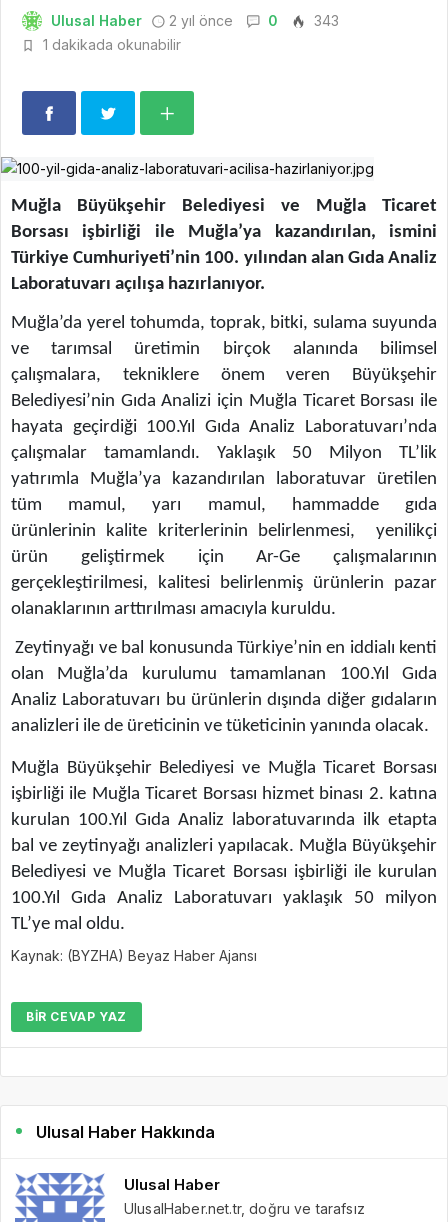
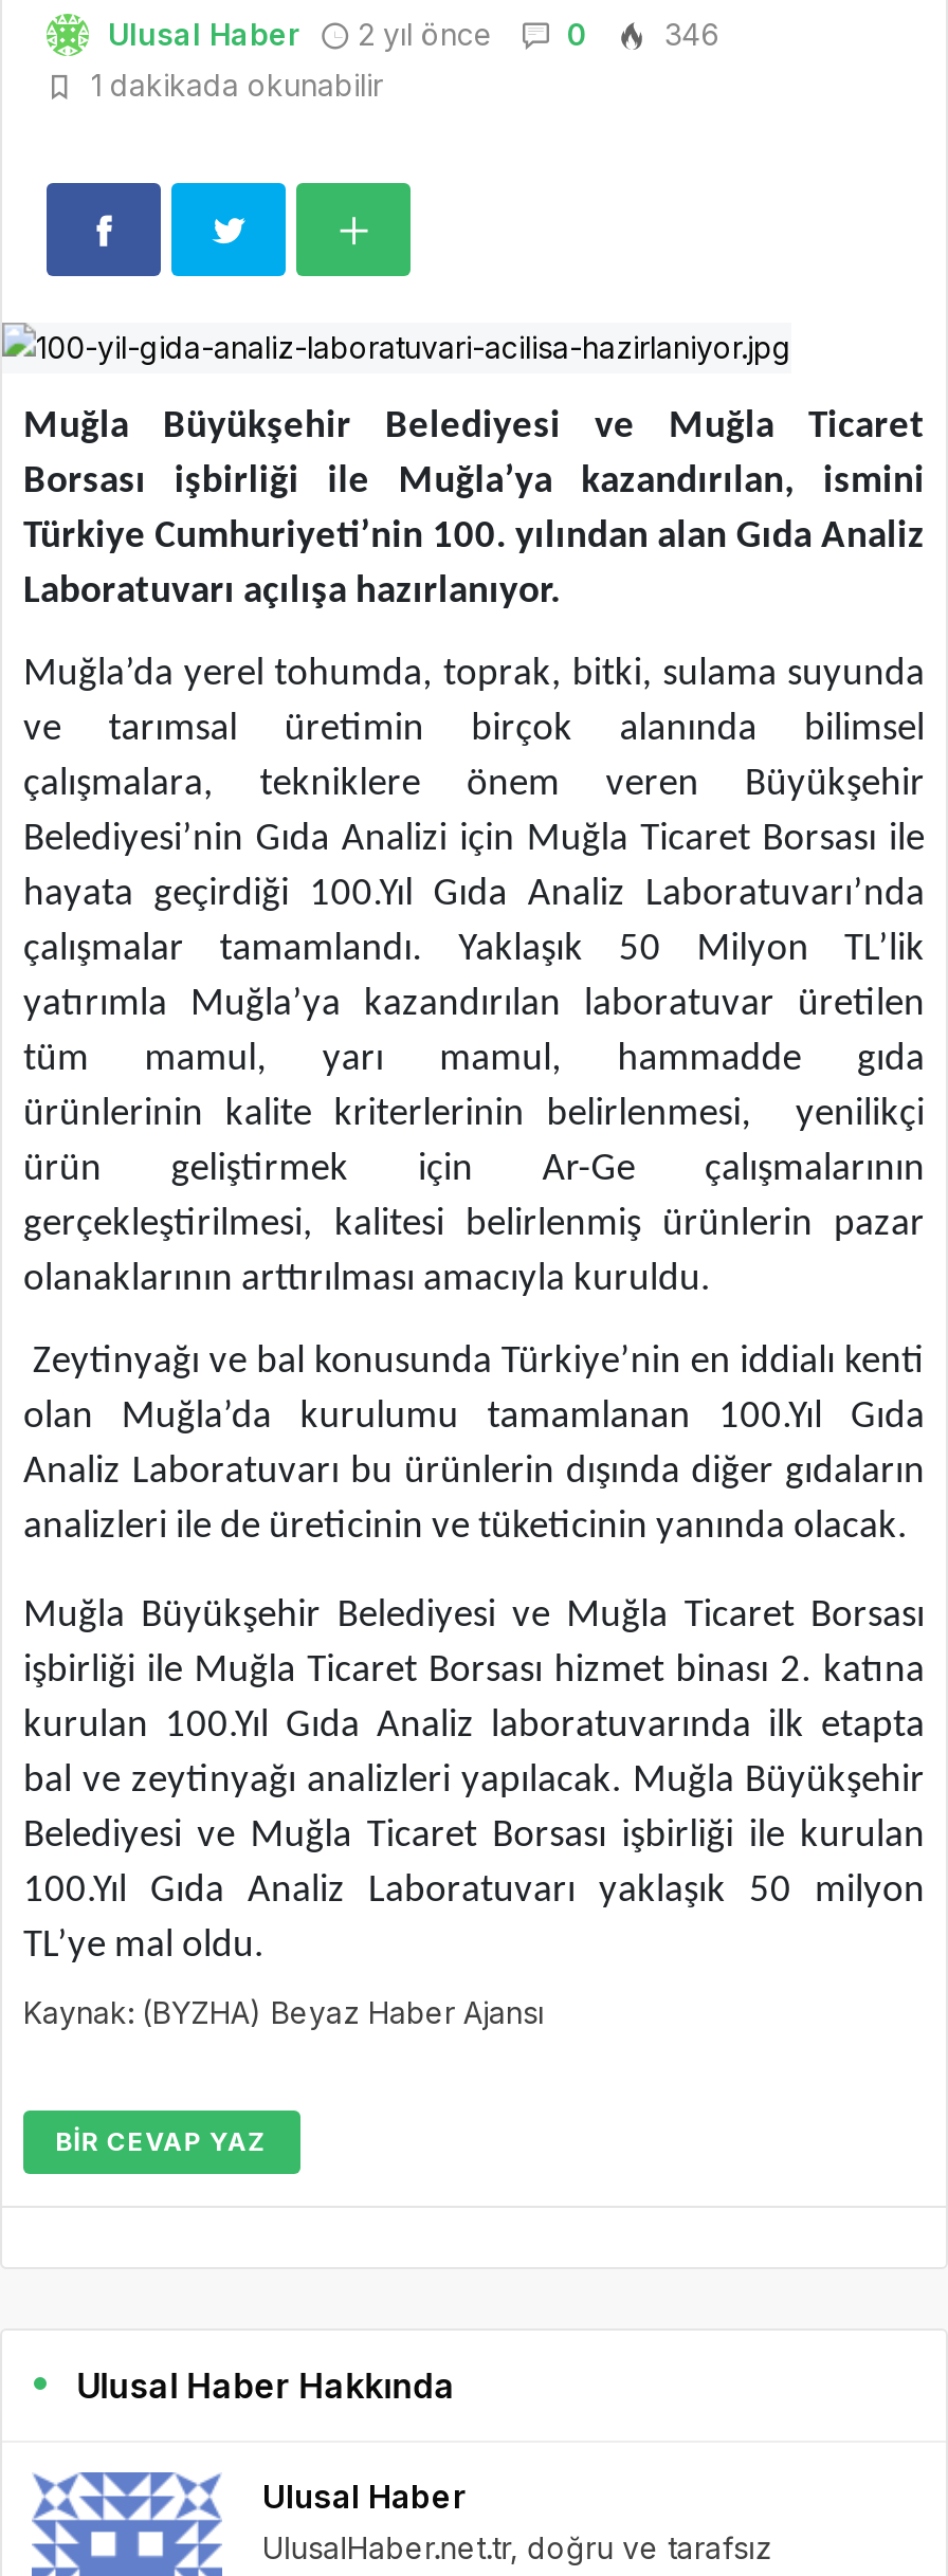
[268,12,339,29] 0 343 -> [567,15,719,51] 0 346

